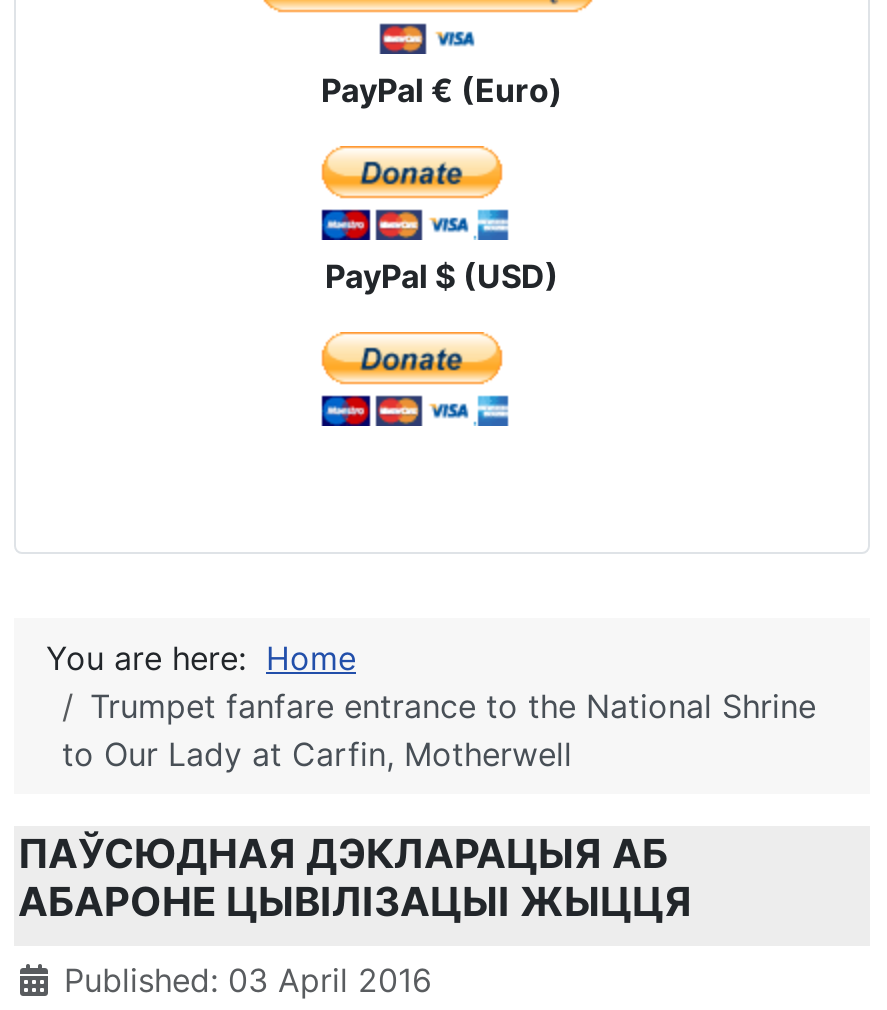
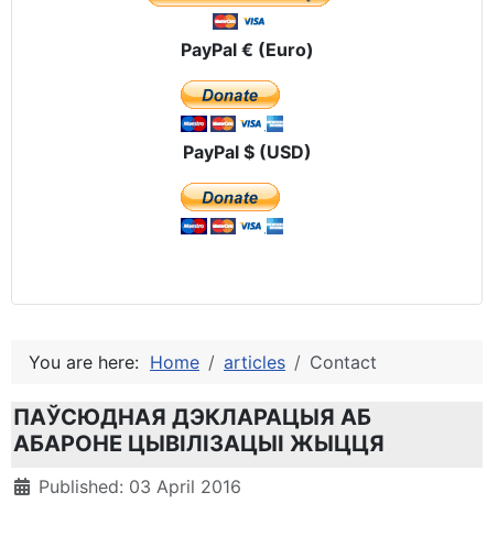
[62,686,816,774] Trumpet fanfare entrance to the National Shrine | to Our Lady at Carfin, Motherwell -> [224,351,377,373] articles | Contact

